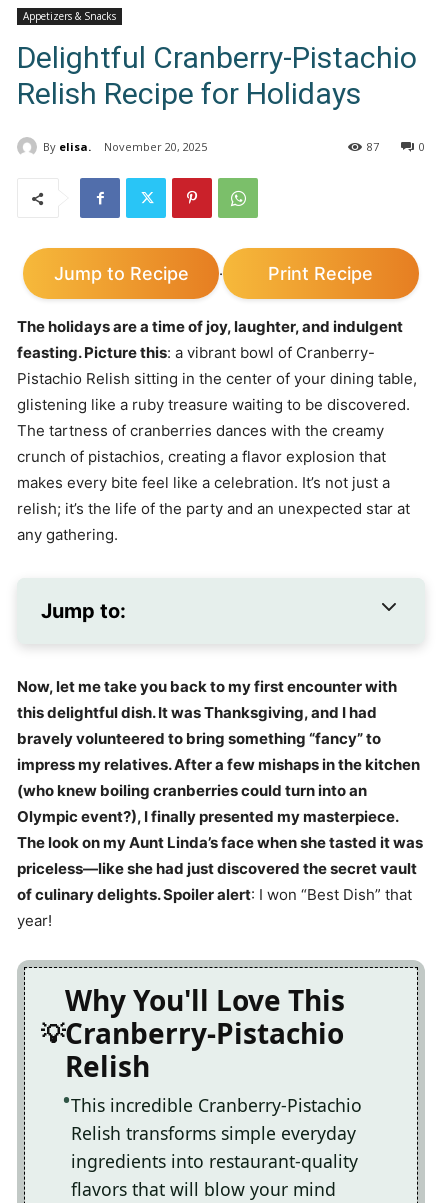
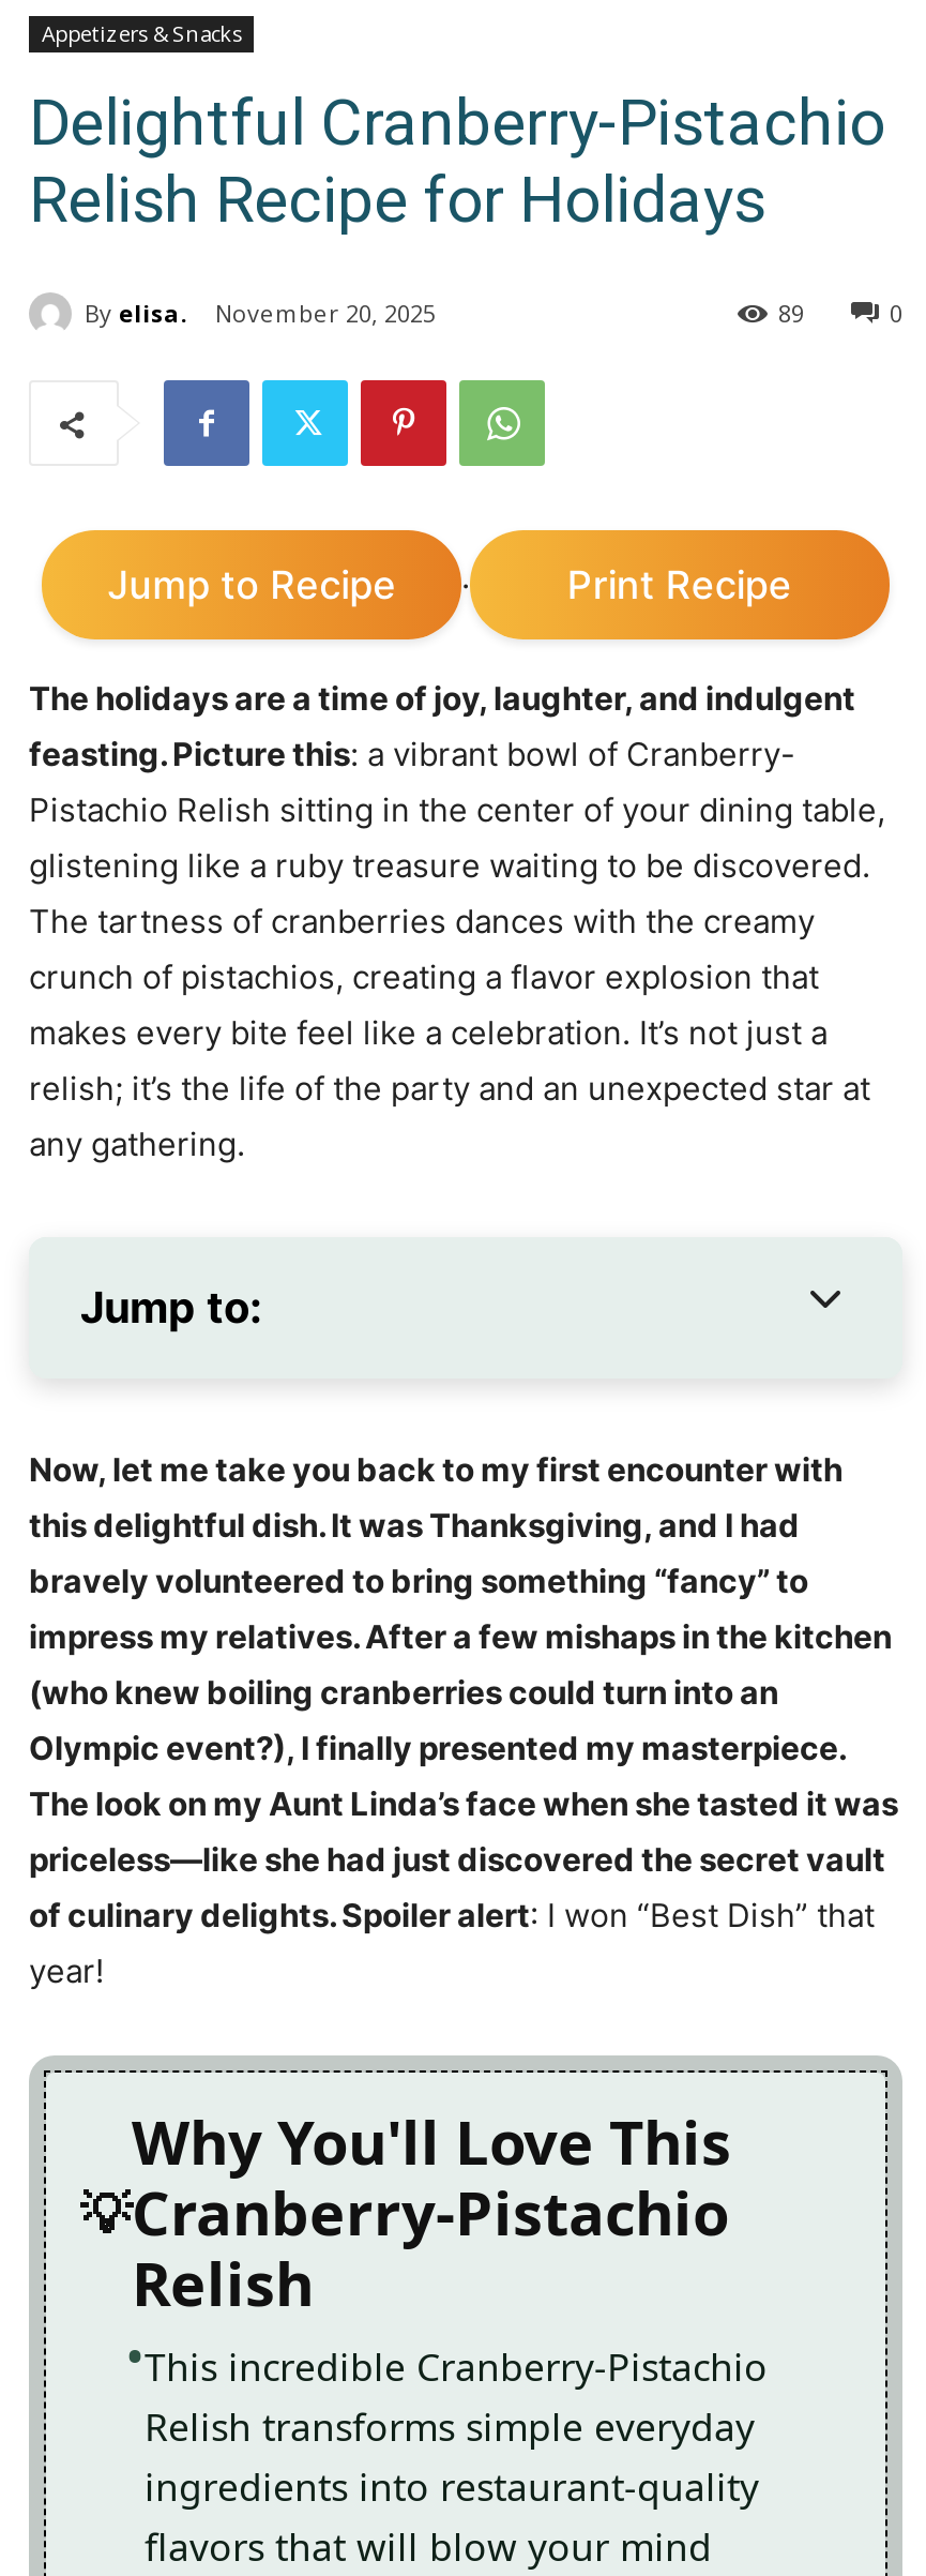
[367,139,379,154] 87 -> [778,297,804,329] 89

